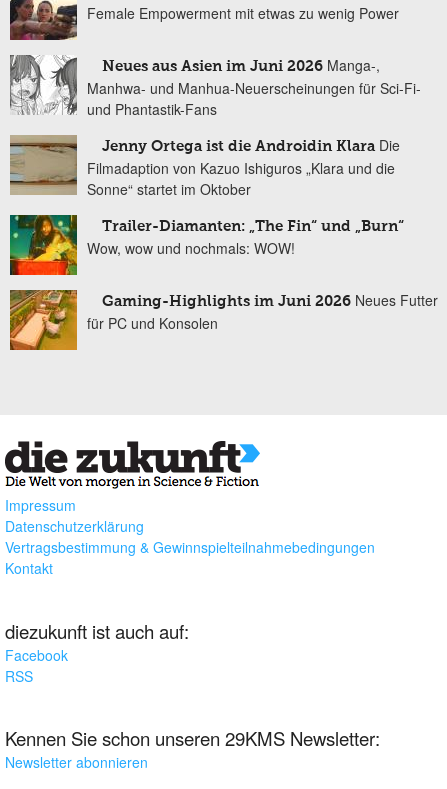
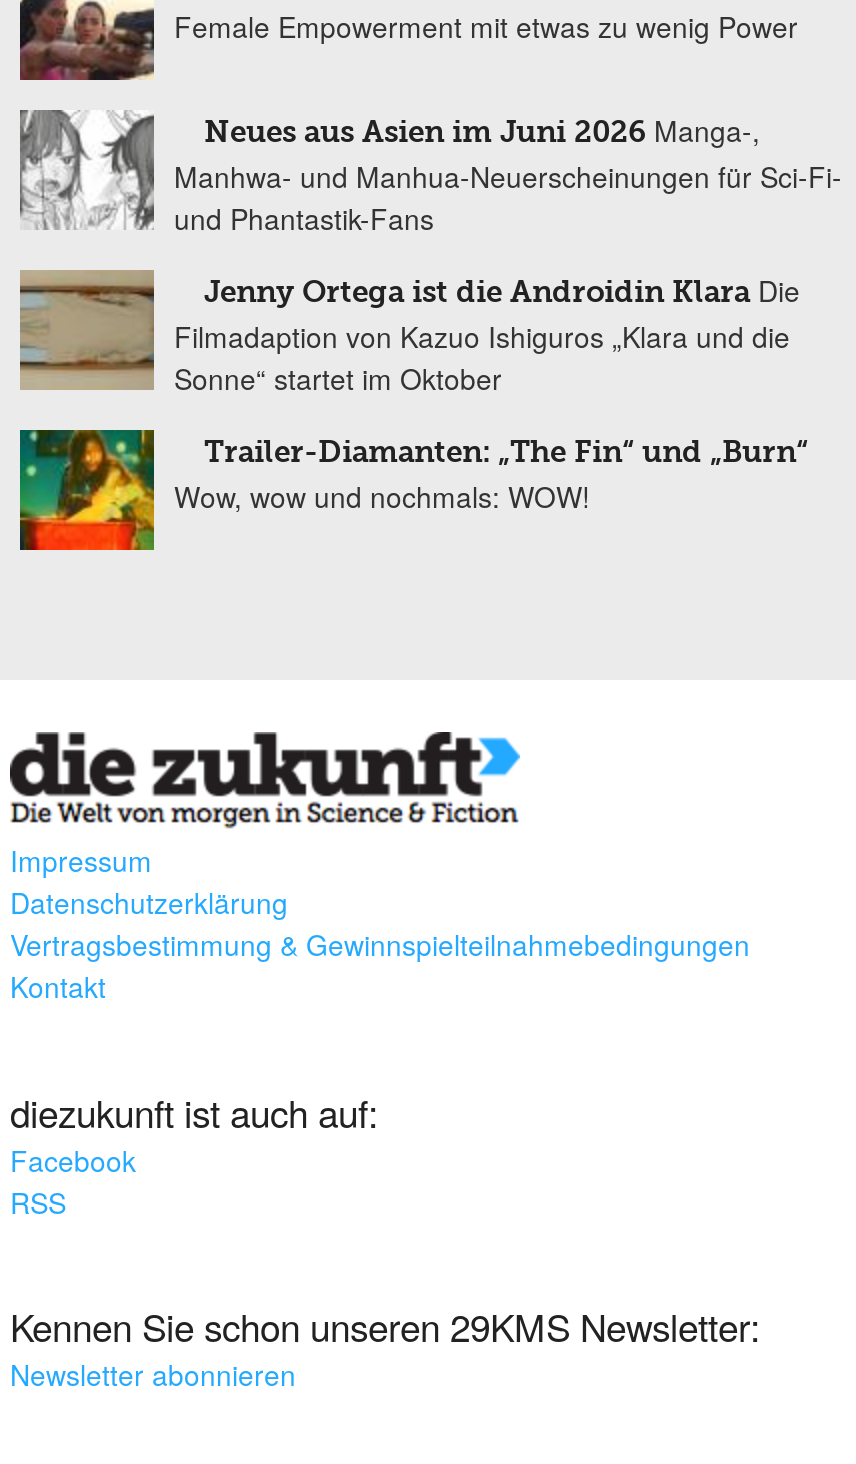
[9,289,438,351] [image] | Gaming-Highlights im Juni 2026 Neues Futter | für PC und Konsolen -> none

